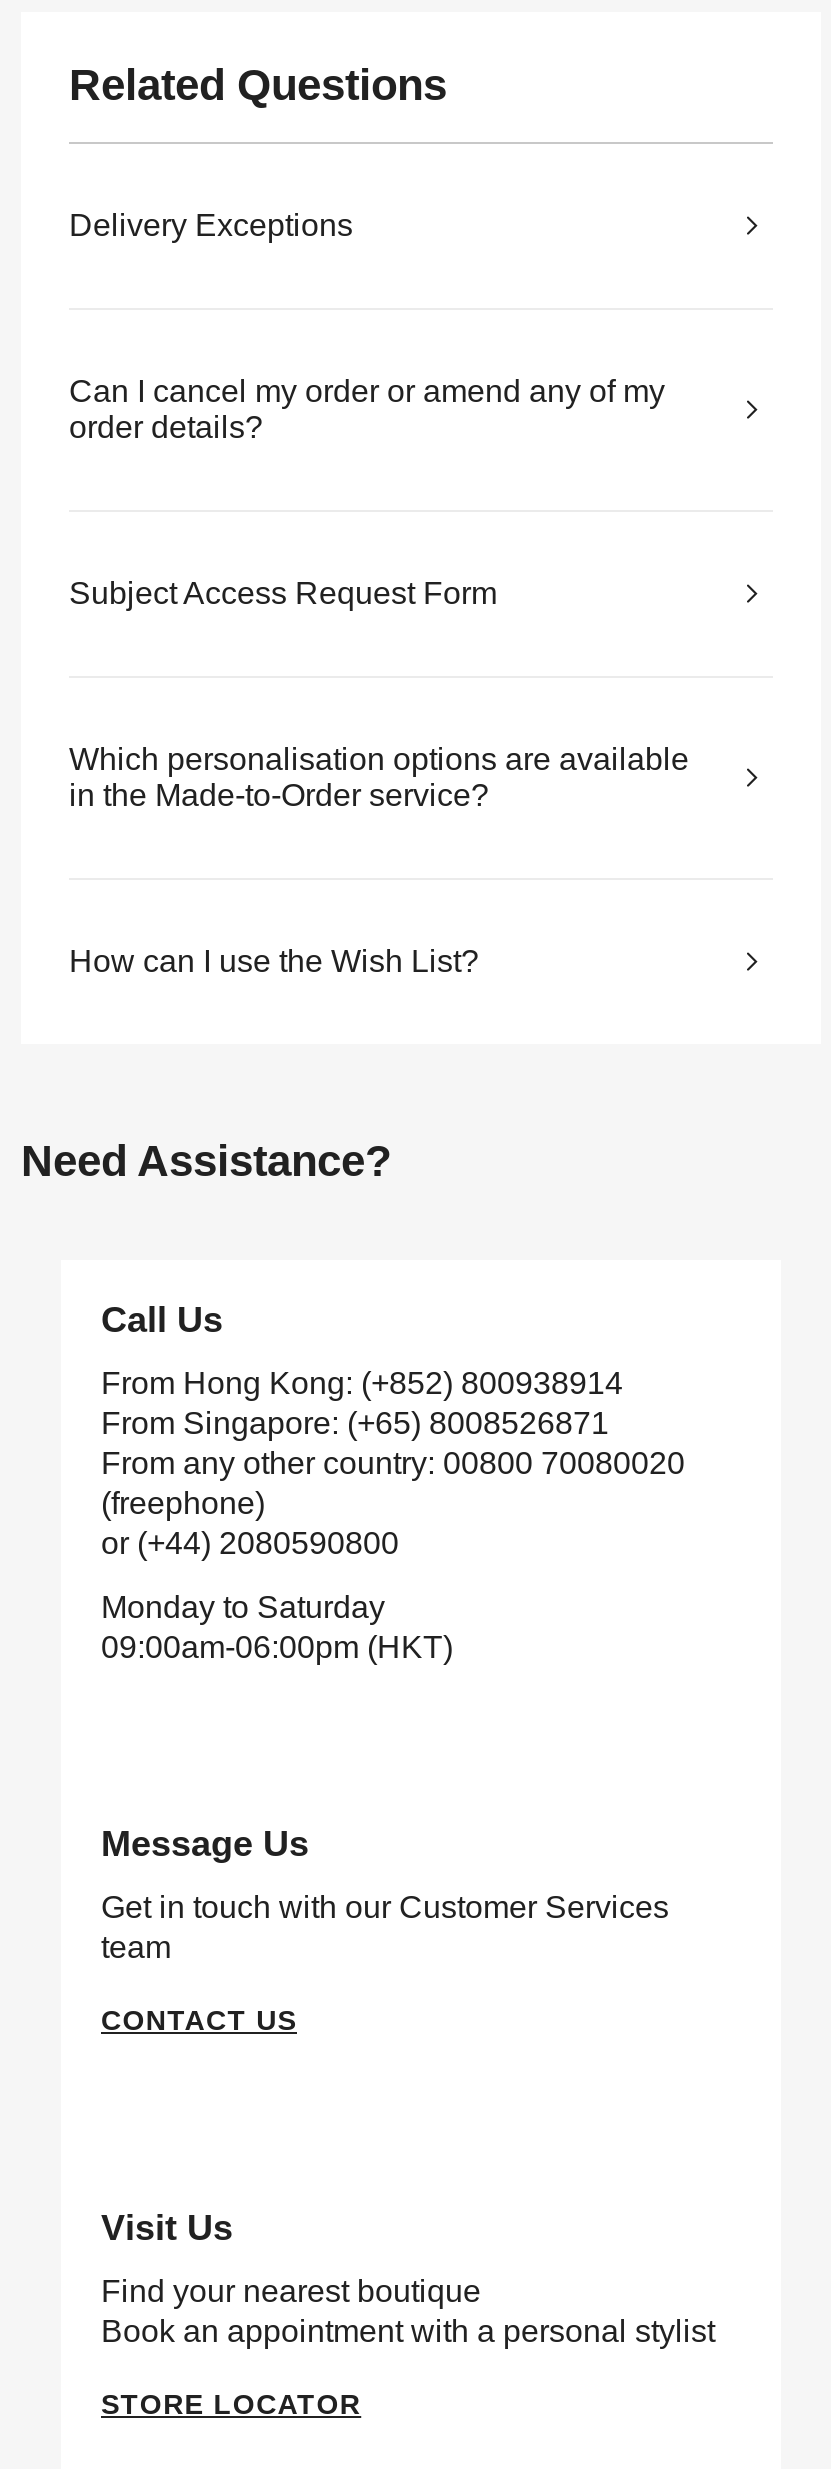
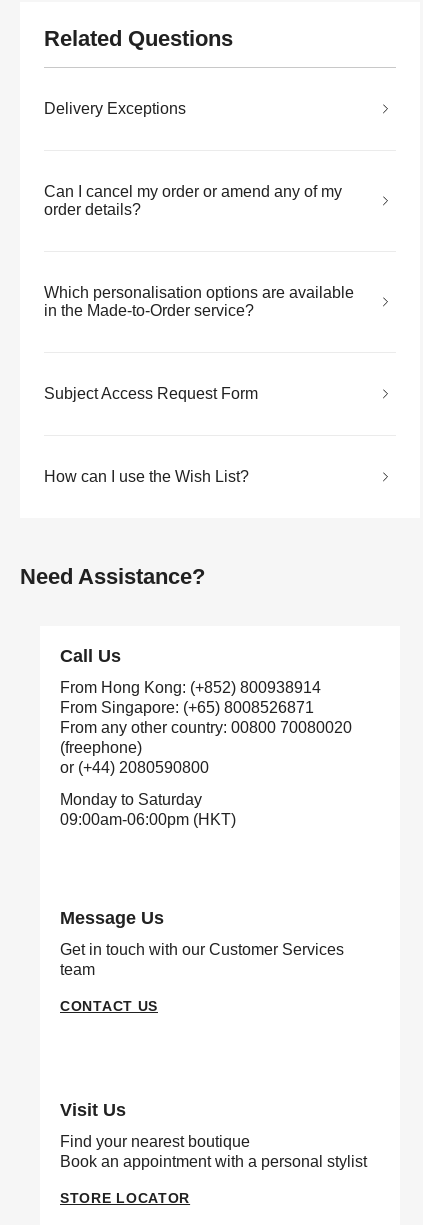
moved [69,576,497,610] -> [44,385,258,402]: Subject Access Request Form
moved [69,742,689,812] -> [44,284,354,319]: Which personalisation options are available | in the Made-to-Order service?

